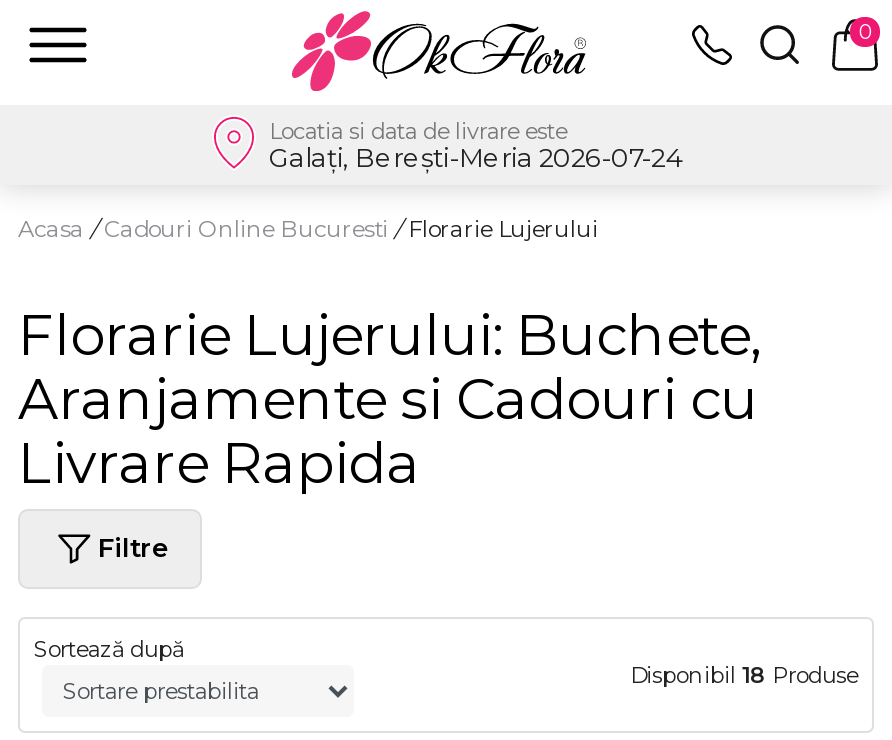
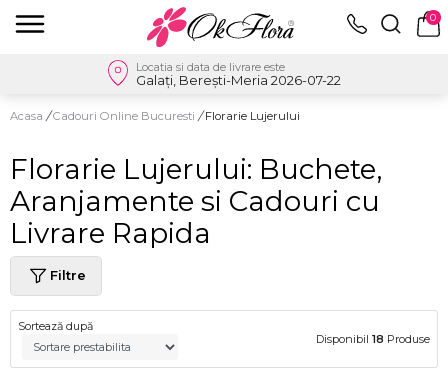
[269,140,681,172] Galați, Berești-Meria 2026-07-24 -> [136,72,341,88] Galați, Berești-Meria 2026-07-22

